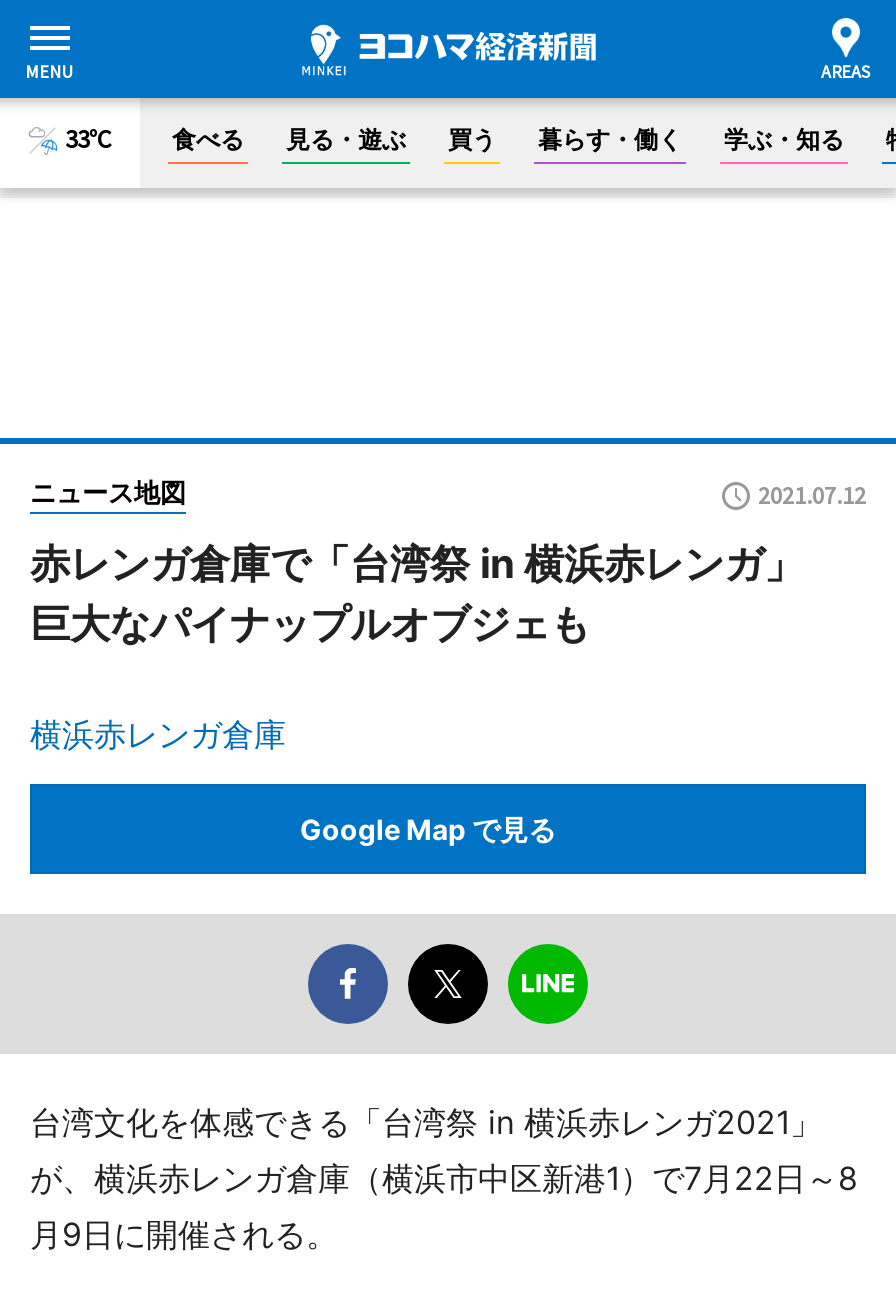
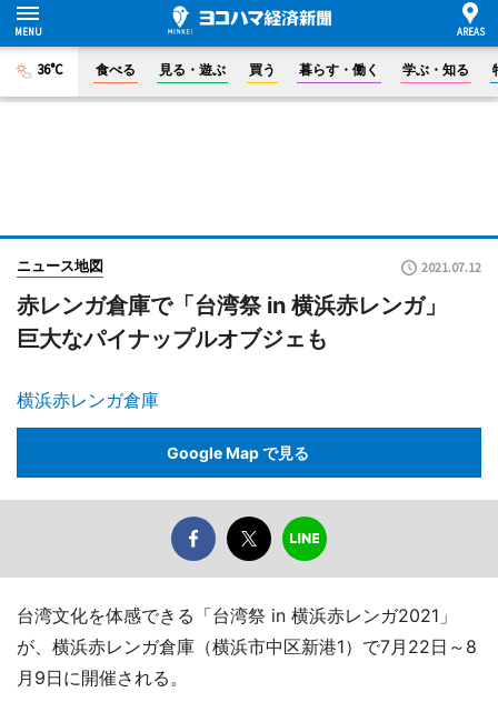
[65,123,113,157] 33°C -> [36,61,63,79] 36°C

